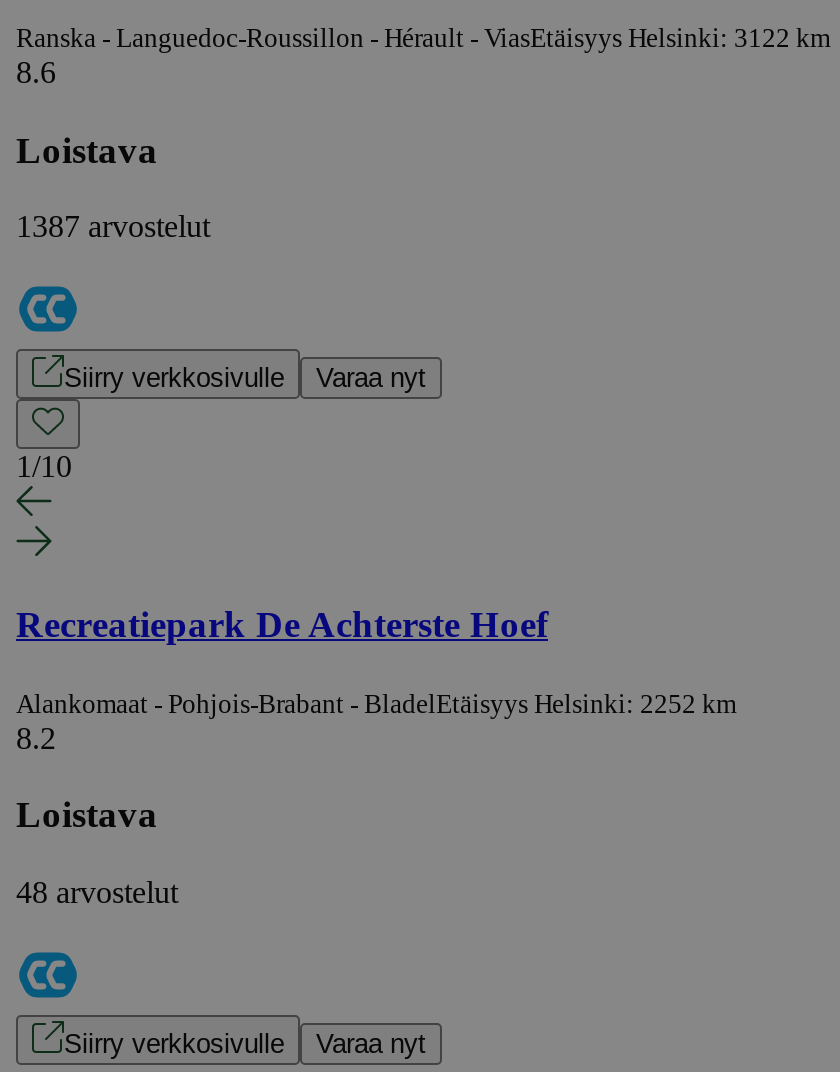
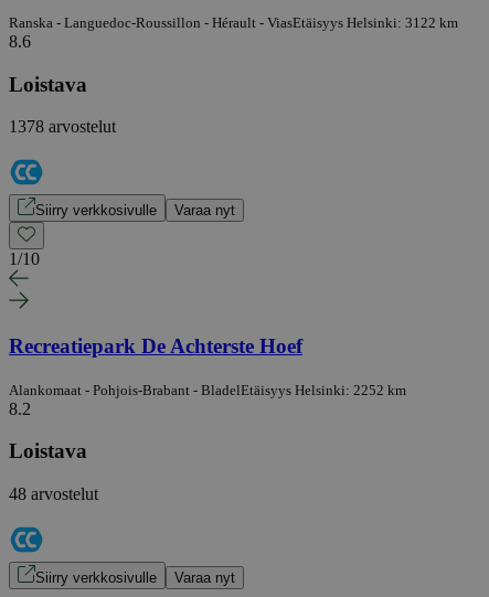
[16,209,210,243] 1387 arvostelut -> [9,117,116,136] 1378 arvostelut

